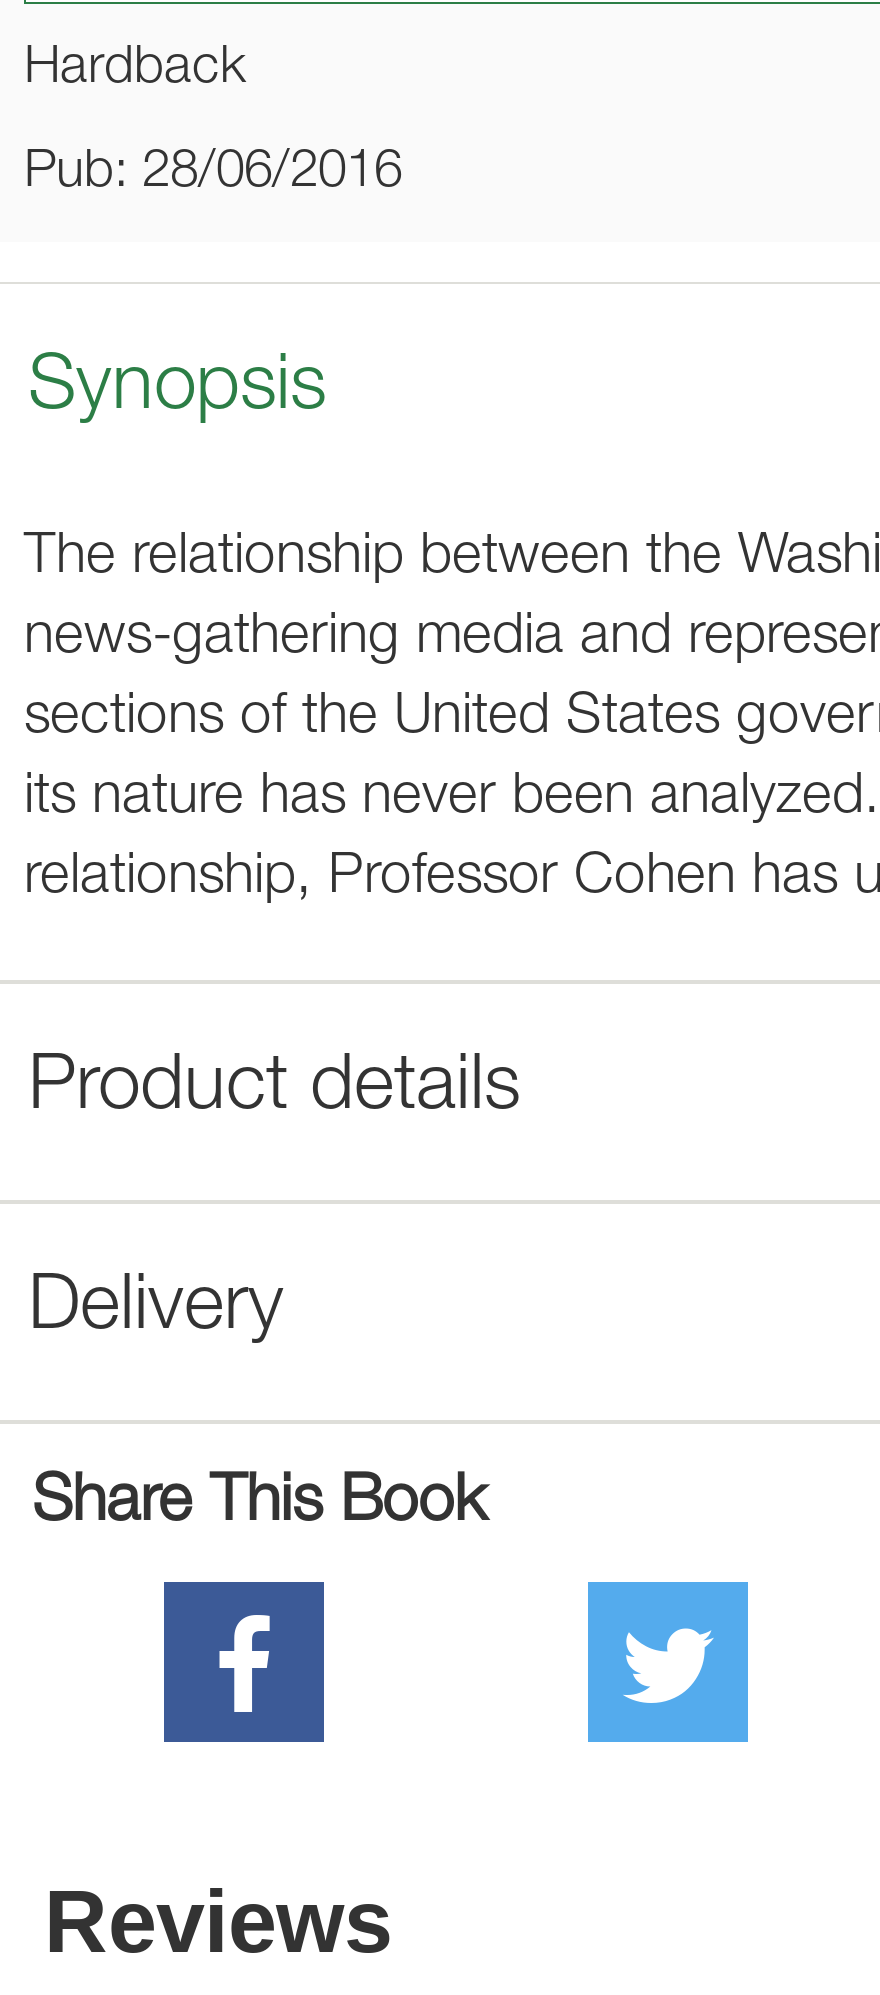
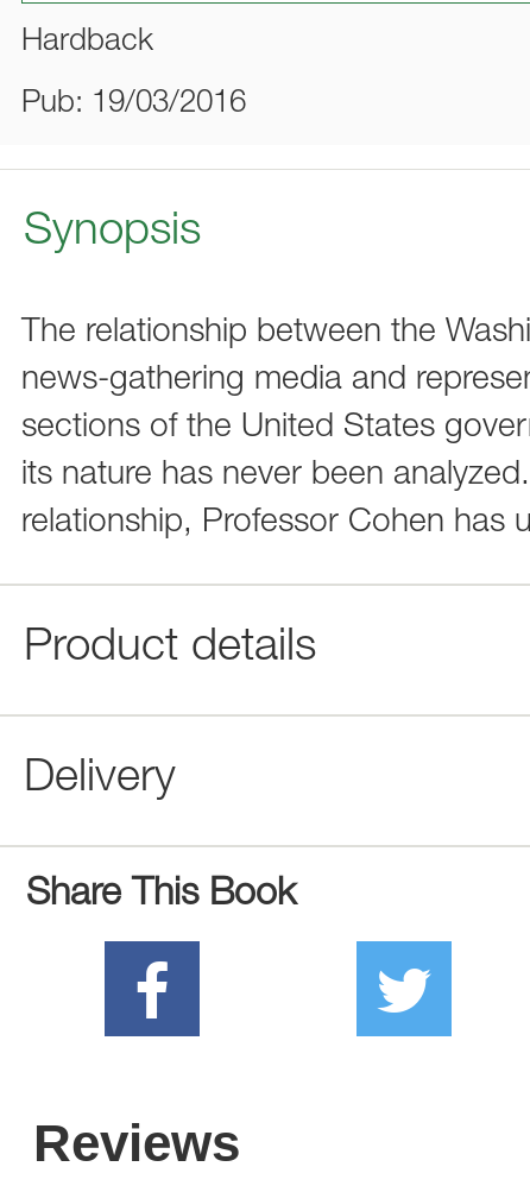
[24,149,402,201] Pub: 28/06/2016 -> [21,89,246,120] Pub: 19/03/2016

